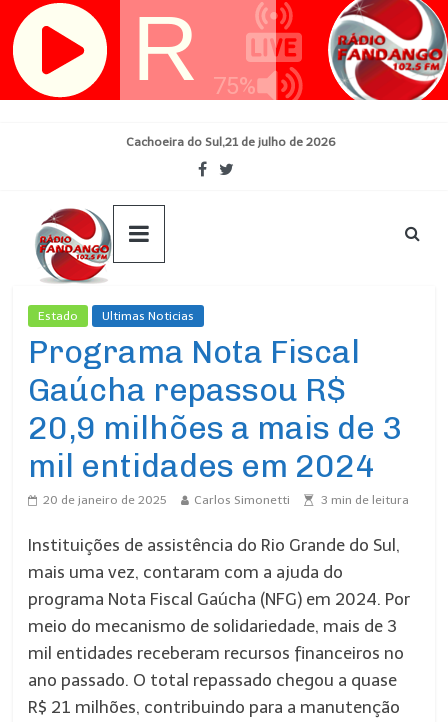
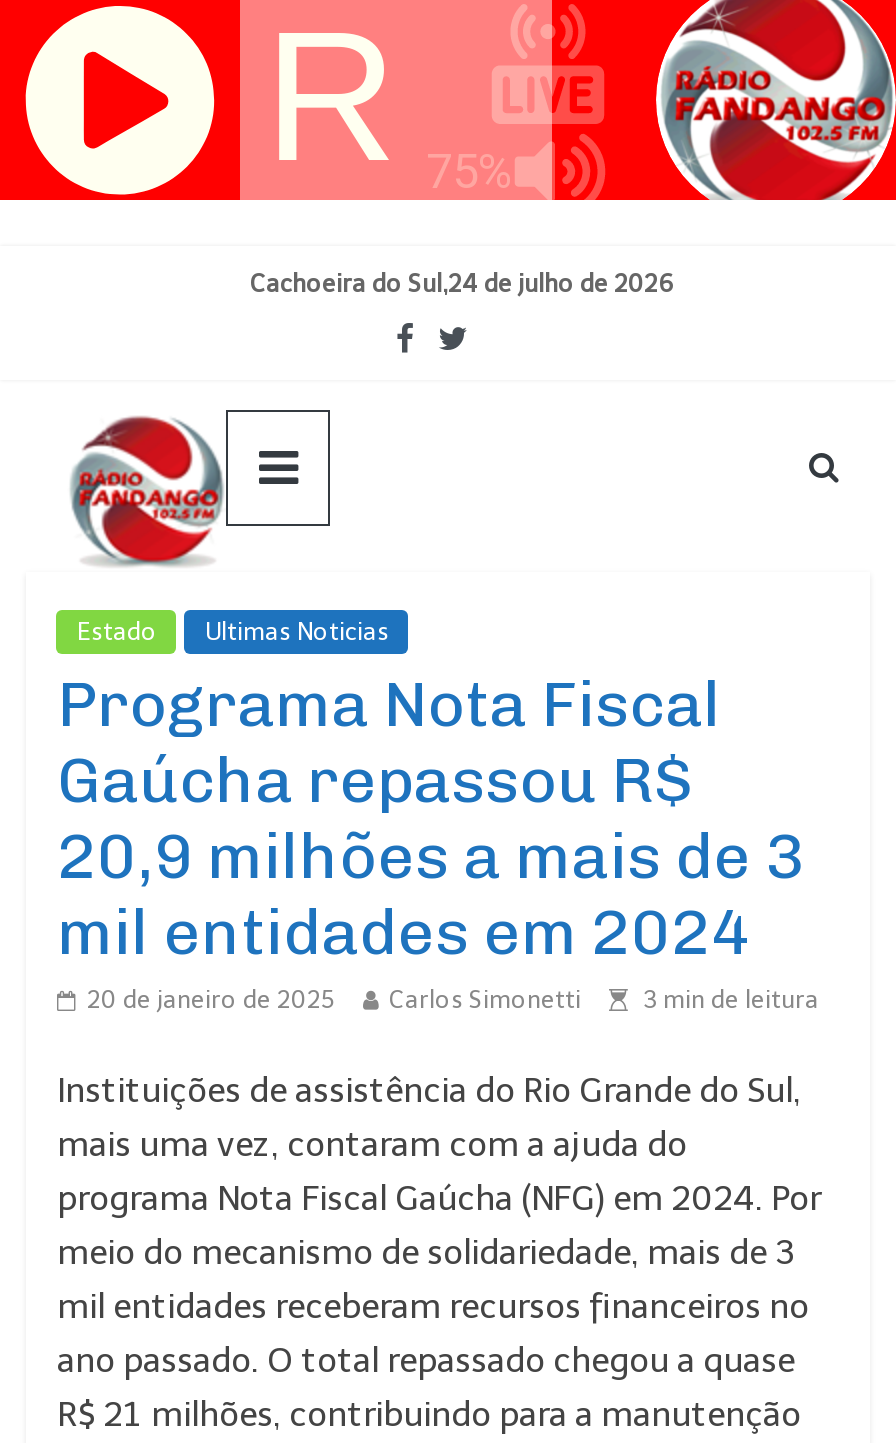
[126,135,336,149] Cachoeira do Sul,21 de julho de 2026 -> [250,270,674,298] Cachoeira do Sul,24 de julho de 2026

